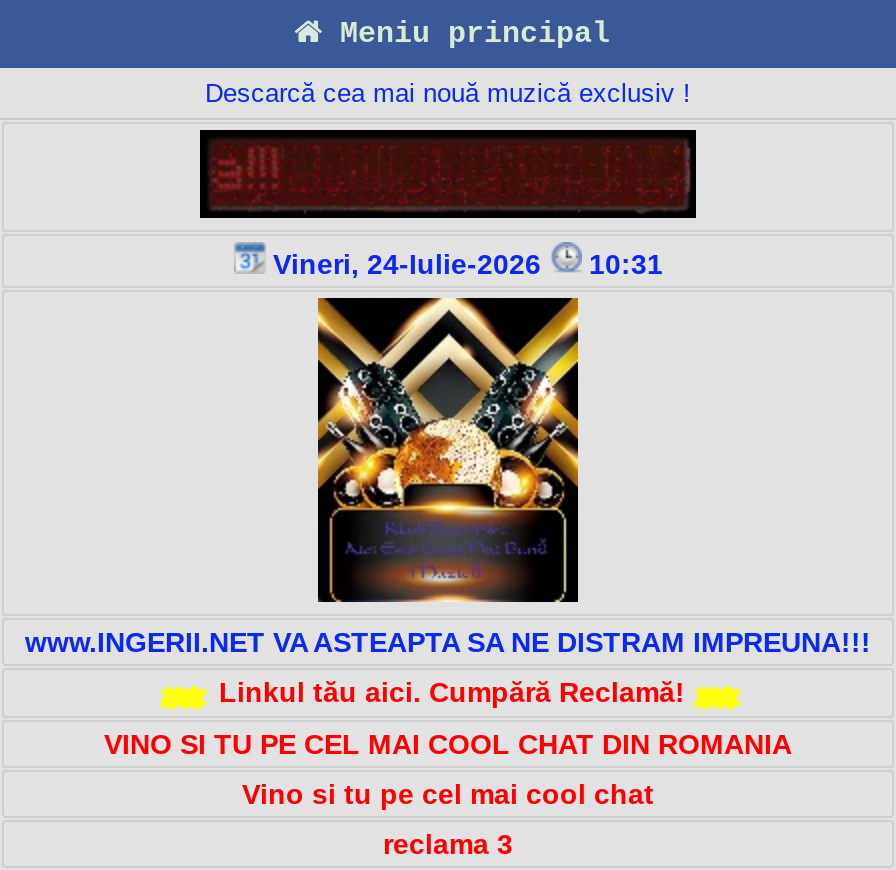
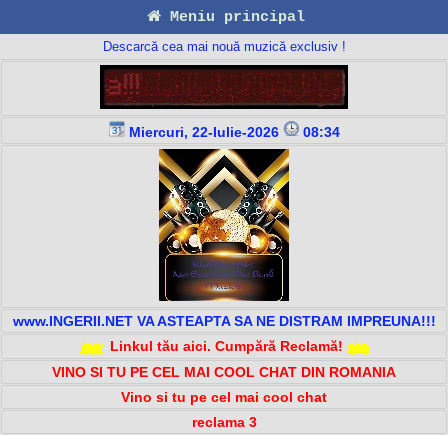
[265,248,663,280] Vineri, 24-Iulie-2026 | 10:31 -> [124,124,339,140] Miercuri, 22-Iulie-2026 | 08:34

